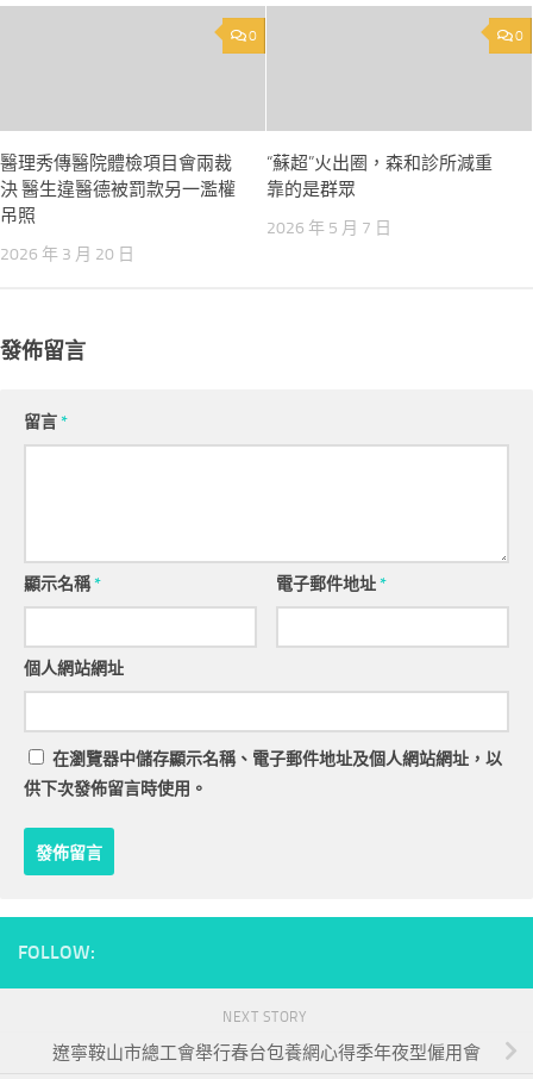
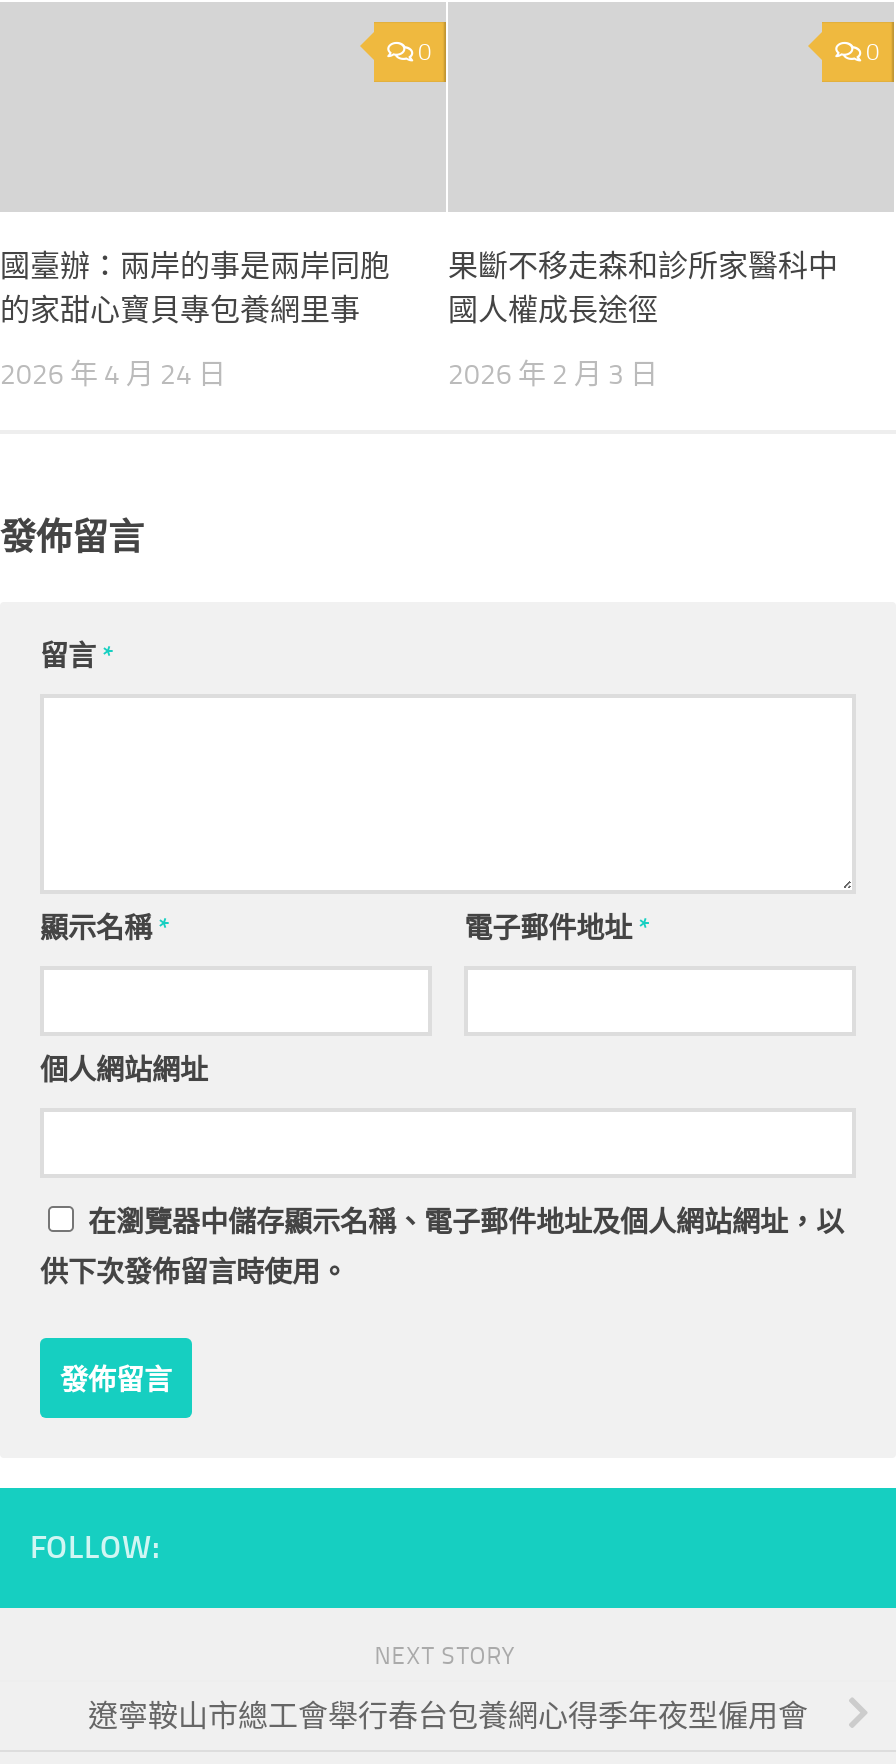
[0,153,236,227] 醫理秀傳醫院體檢項目會兩裁 | 決 醫生違醫德被罰款另一濫權 | 吊照 -> [0,249,390,329] 國臺辦：兩岸的事是兩岸同胞 | 的家甜心寶貝專包養網里事
[266,153,493,201] “蘇超”火出圈，森和診所減重 | 靠的是群眾 -> [448,249,838,329] 果斷不移走森和診所家醫科中 | 國人權成長途徑
[266,218,391,239] 2026 年 5 月 7 日 -> [448,359,658,393] 2026 年 2 月 3 日
[0,245,134,265] 2026 年 3 月 20 日 -> [0,359,226,393] 2026 年 4 月 24 日

